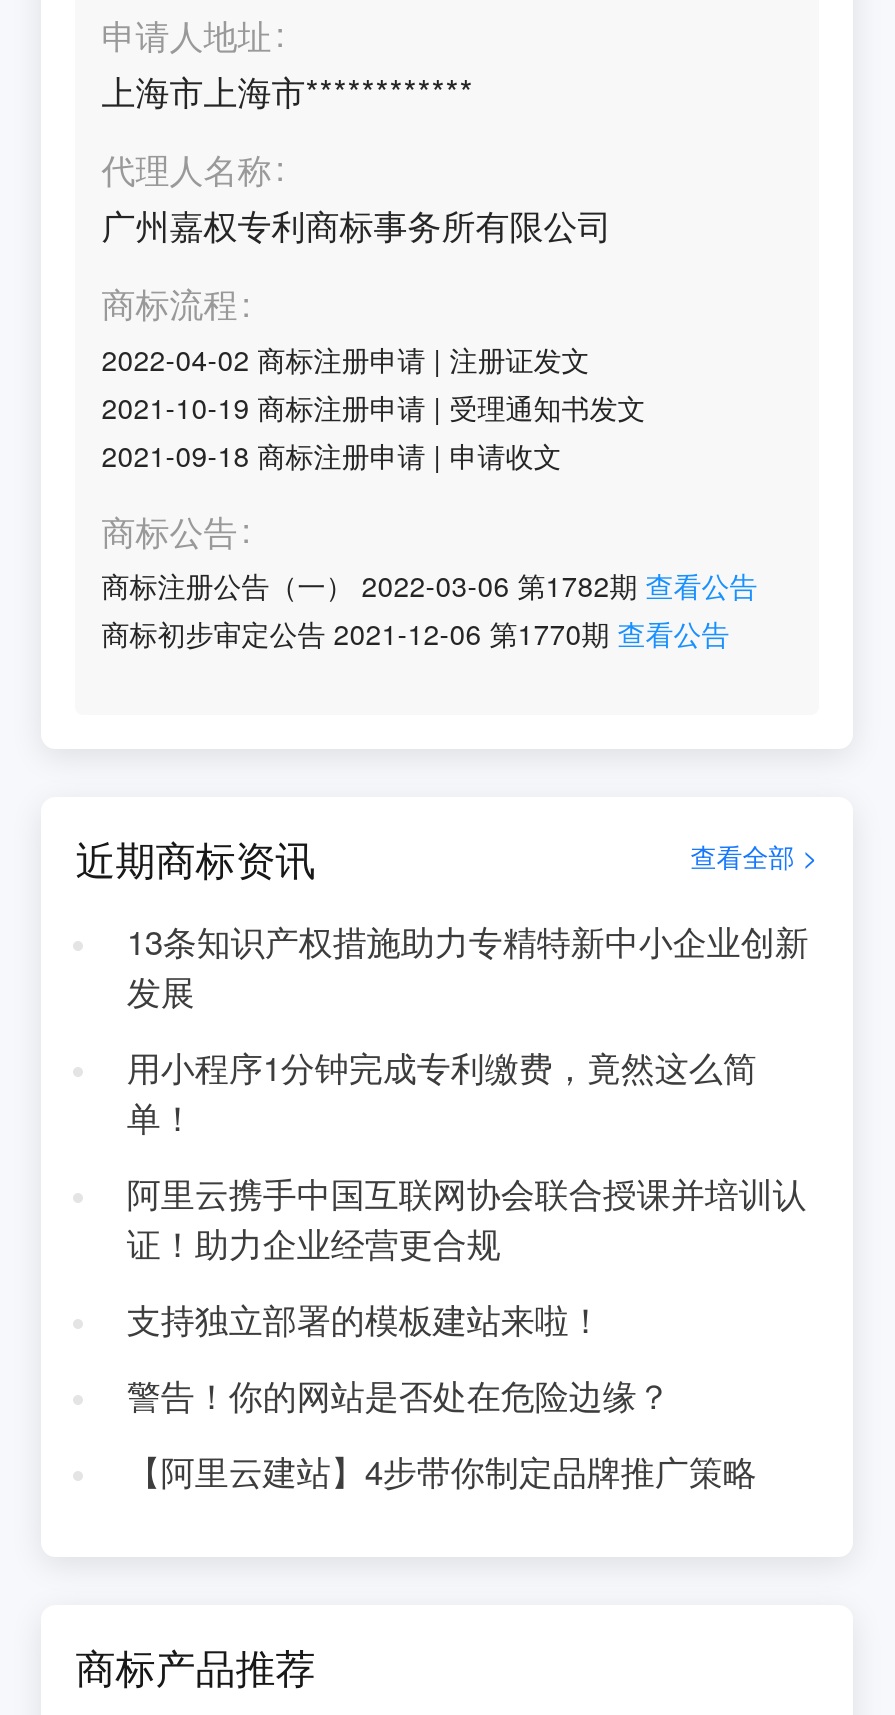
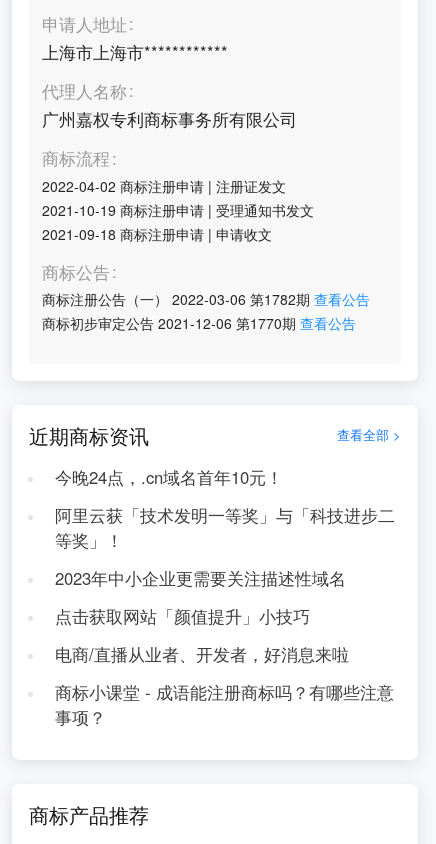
[127,917,809,1015] 13条知识产权措施助力专精特新中小企业创新 | 发展 -> [55,465,283,489] 今晚24点，.cn域名首年10元！
[127,1043,757,1141] 用小程序1分钟完成专利缴费，竟然这么简 | 单！ -> [55,503,395,552] 阿里云获「技术发明一等奖」与「科技进步二 | 等奖」！
[127,1169,807,1267] 阿里云携手中国互联网协会联合授课并培训认 | 证！助力企业经营更合规 -> [55,566,346,590] 2023年中小企业更需要关注描述性域名
[127,1295,603,1343] 支持独立部署的模板建站来啦！ -> [55,604,310,628] 点击获取网站「颜值提升」小技巧
[127,1371,671,1419] 警告！你的网站是否处在危险边缘？ -> [55,642,349,666] 电商/直播从业者、开发者，好消息来啦
[127,1447,757,1495] 【阿里云建站】4步带你制定品牌推广策略 -> [55,680,394,729] 商标小课堂 - 成语能注册商标吗？有哪些注意 | 事项？

